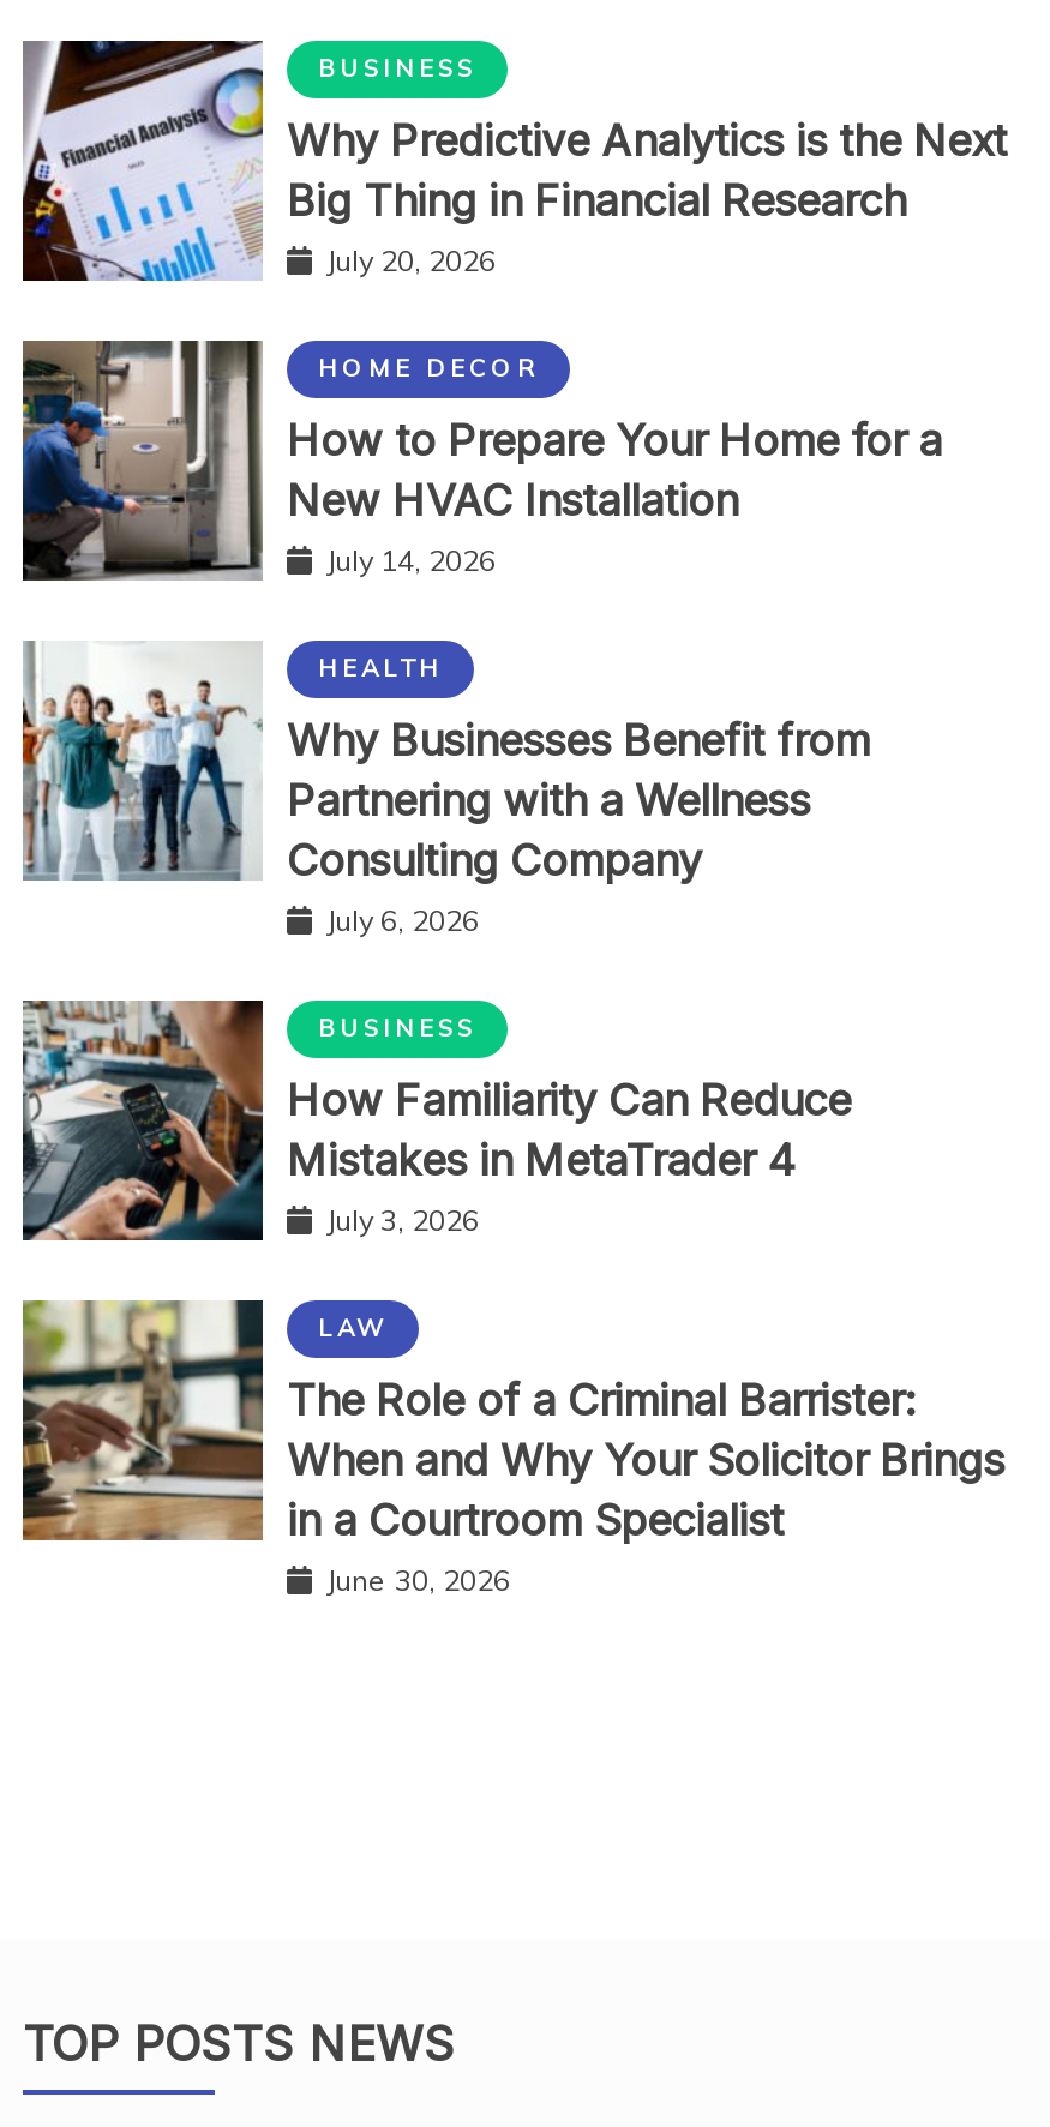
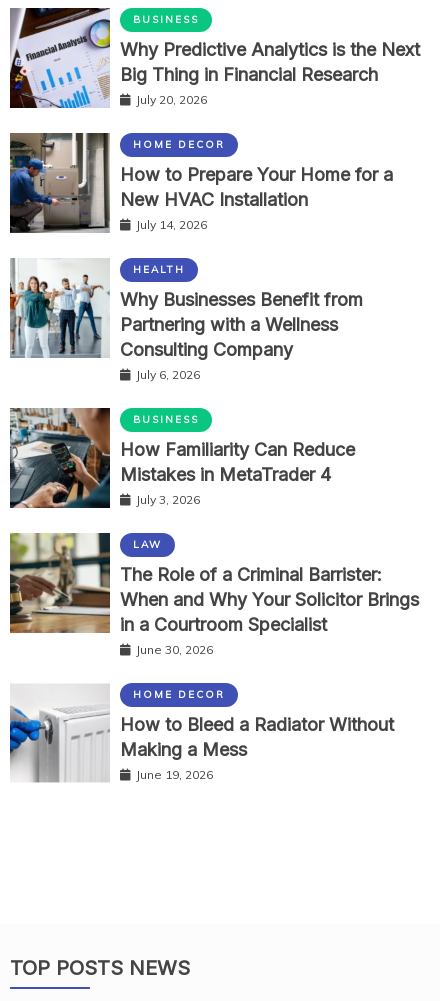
none -> [9,684,394,783] [image] | HOME DECOR | How to Bleed a Radiator Without | Making a Mess | June 19, 2026

